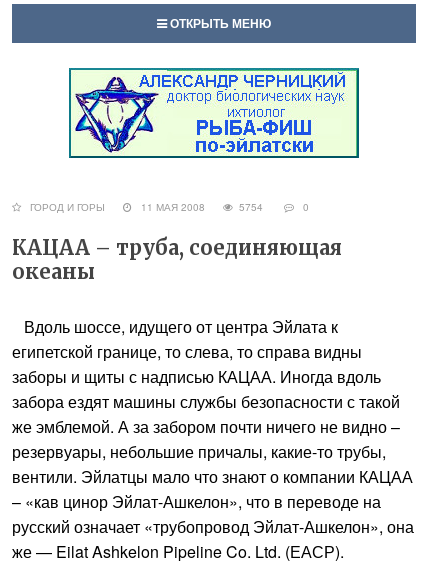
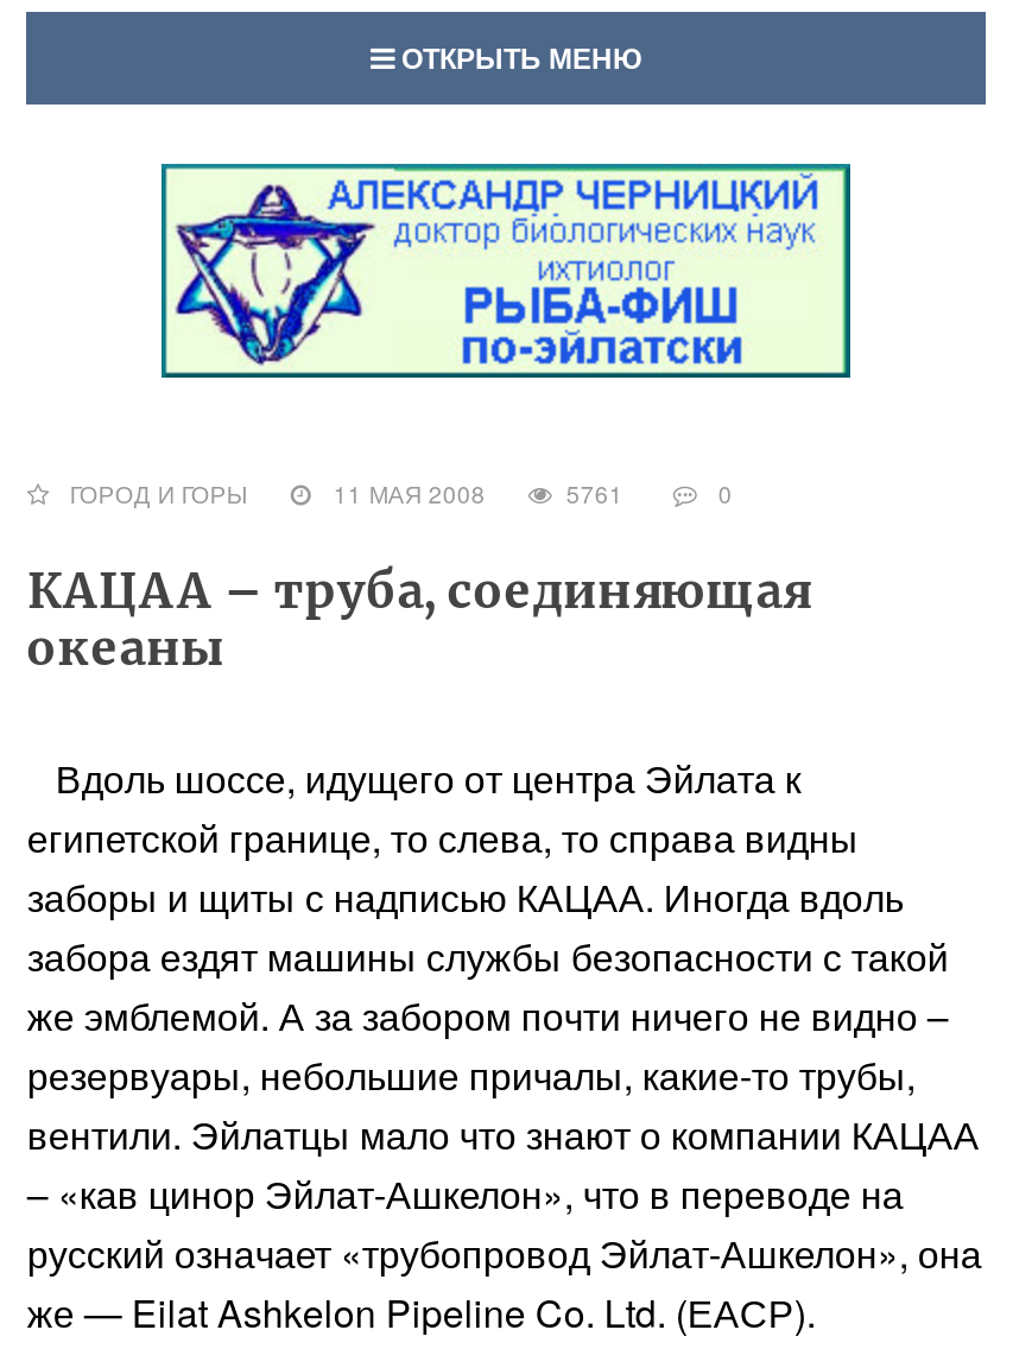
[30,200,309,214] ГОРОД И ГОРЫ 11 МАЯ 2008 5754 0 -> [70,477,732,511] ГОРОД И ГОРЫ 11 МАЯ 2008 5761 0

